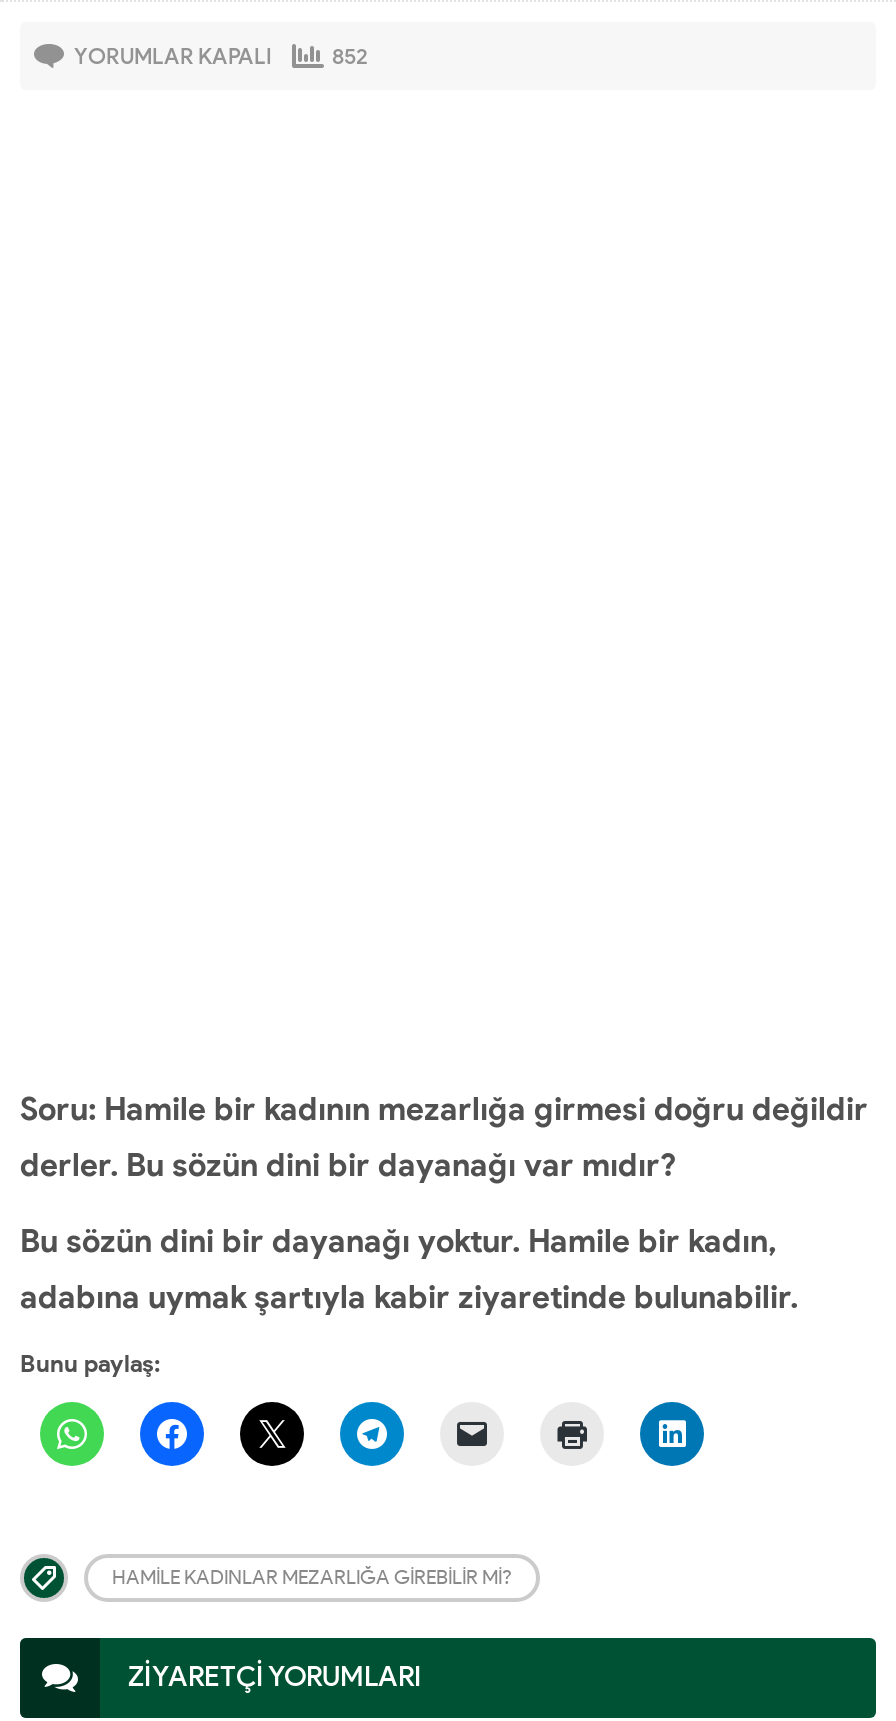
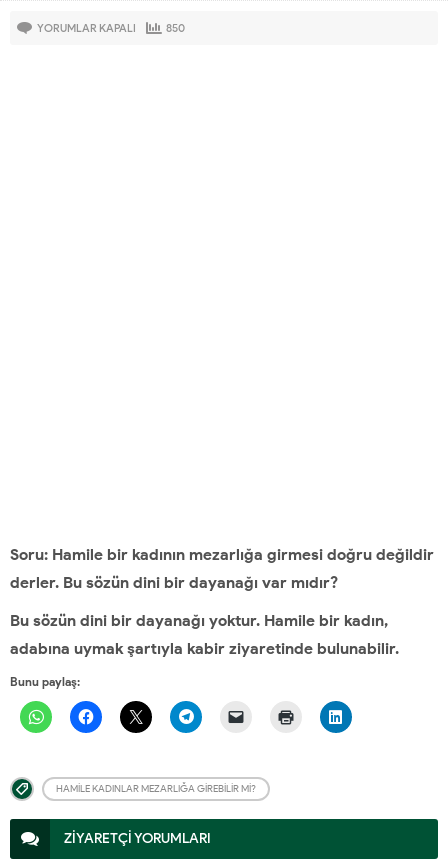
[332,42,368,70] 852 -> [166,21,185,35] 850

